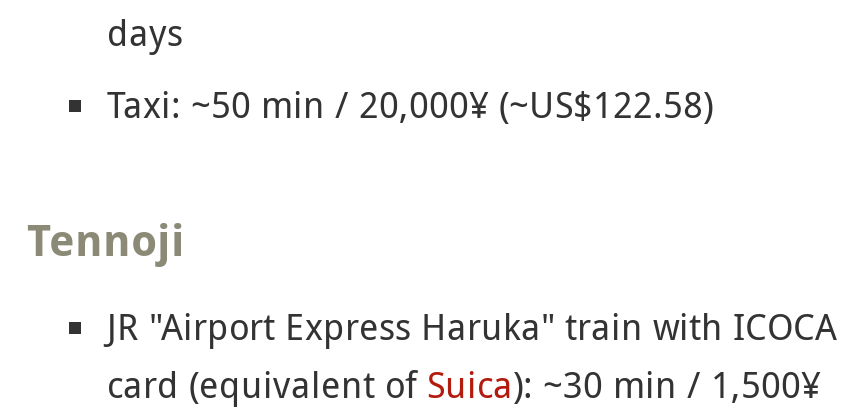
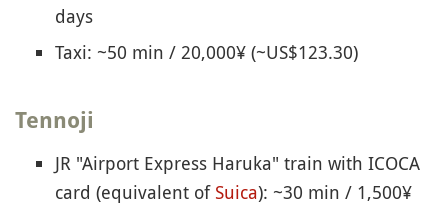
[107,80,713,128] Taxi: ~50 min / 20,000¥ (~US$122.58) -> [55,40,358,64] Taxi: ~50 min / 20,000¥ (~US$123.30)

